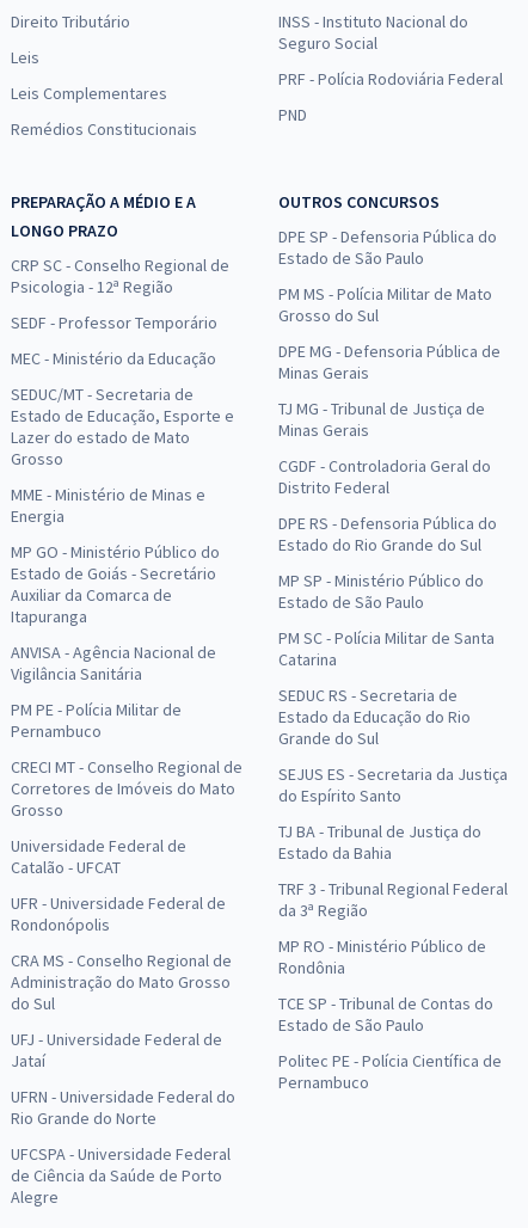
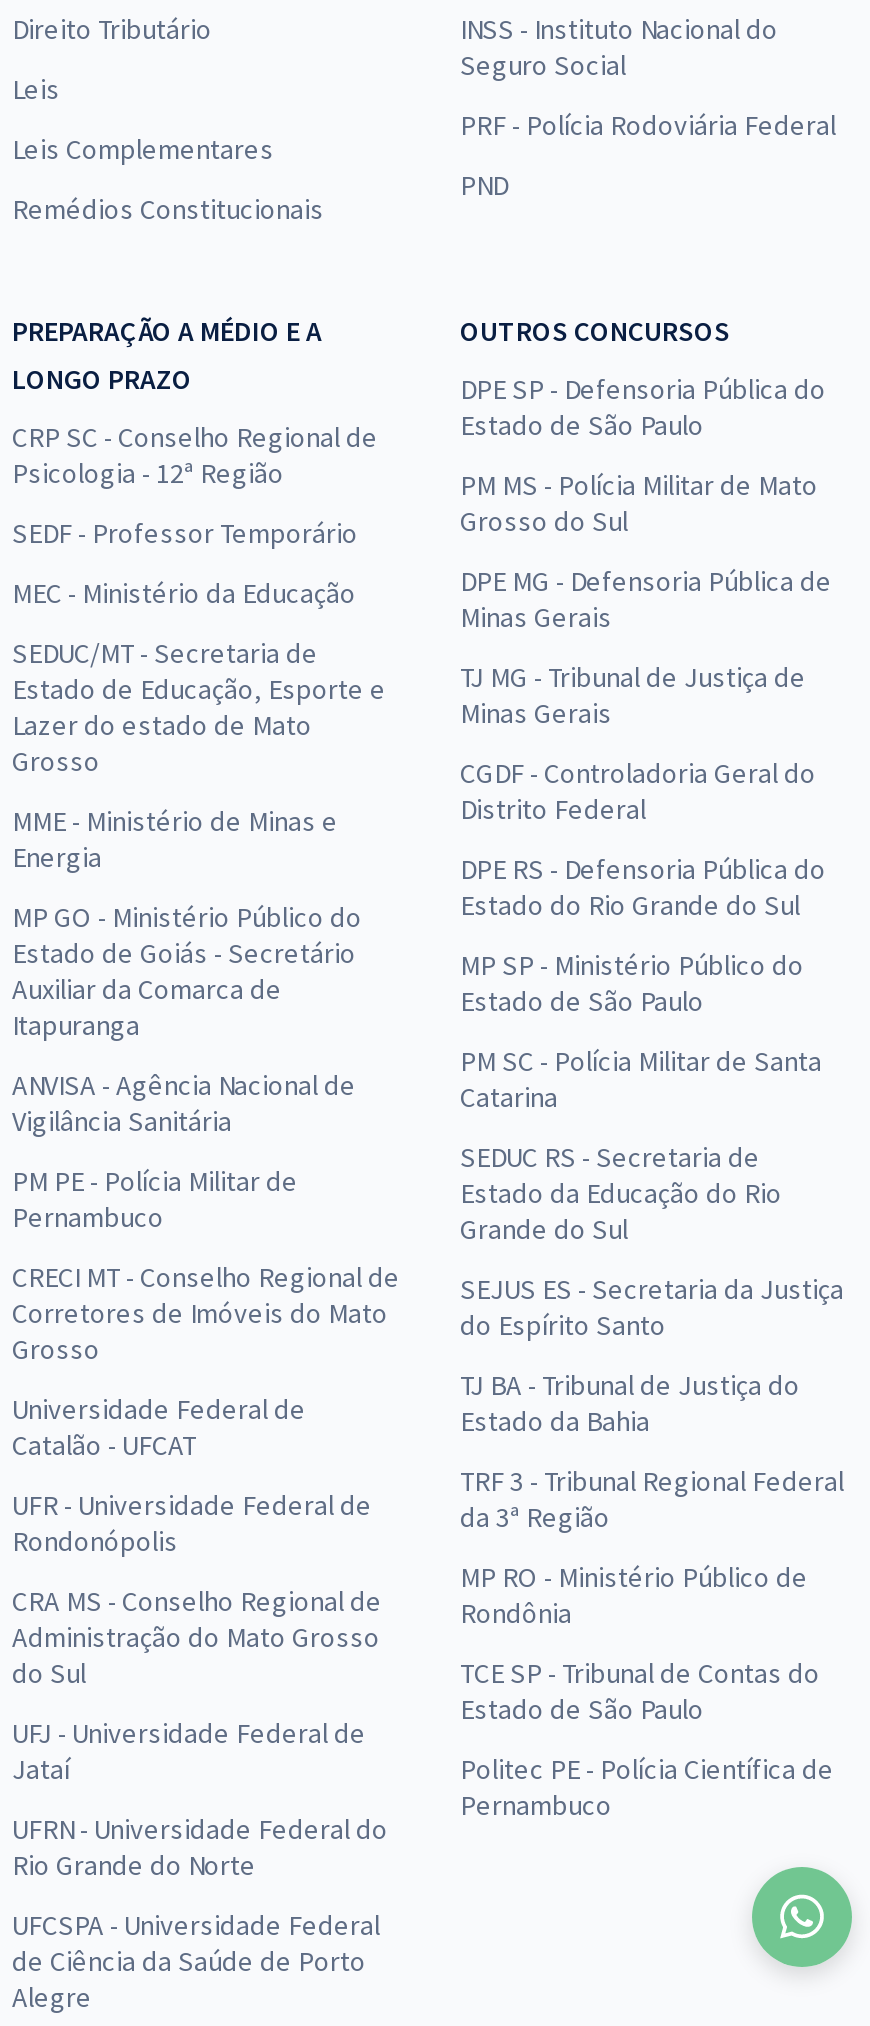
none -> [748,1863,856,1979] [image]

